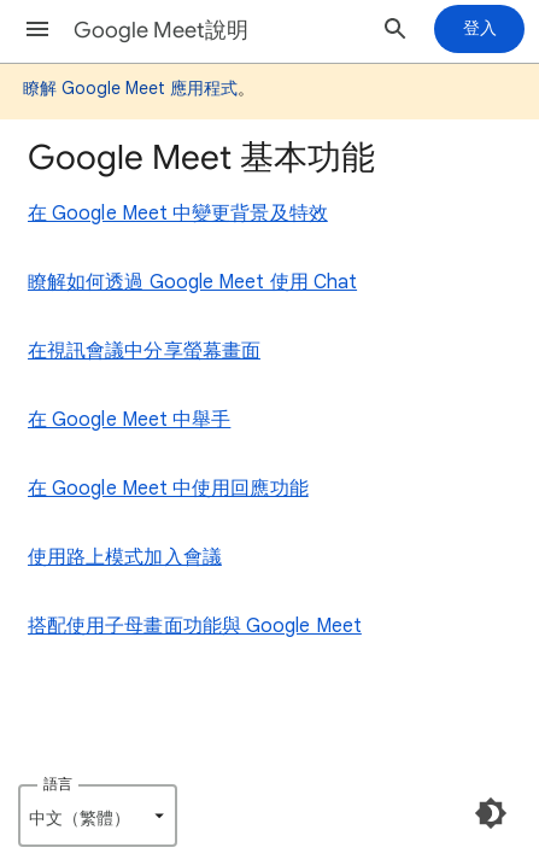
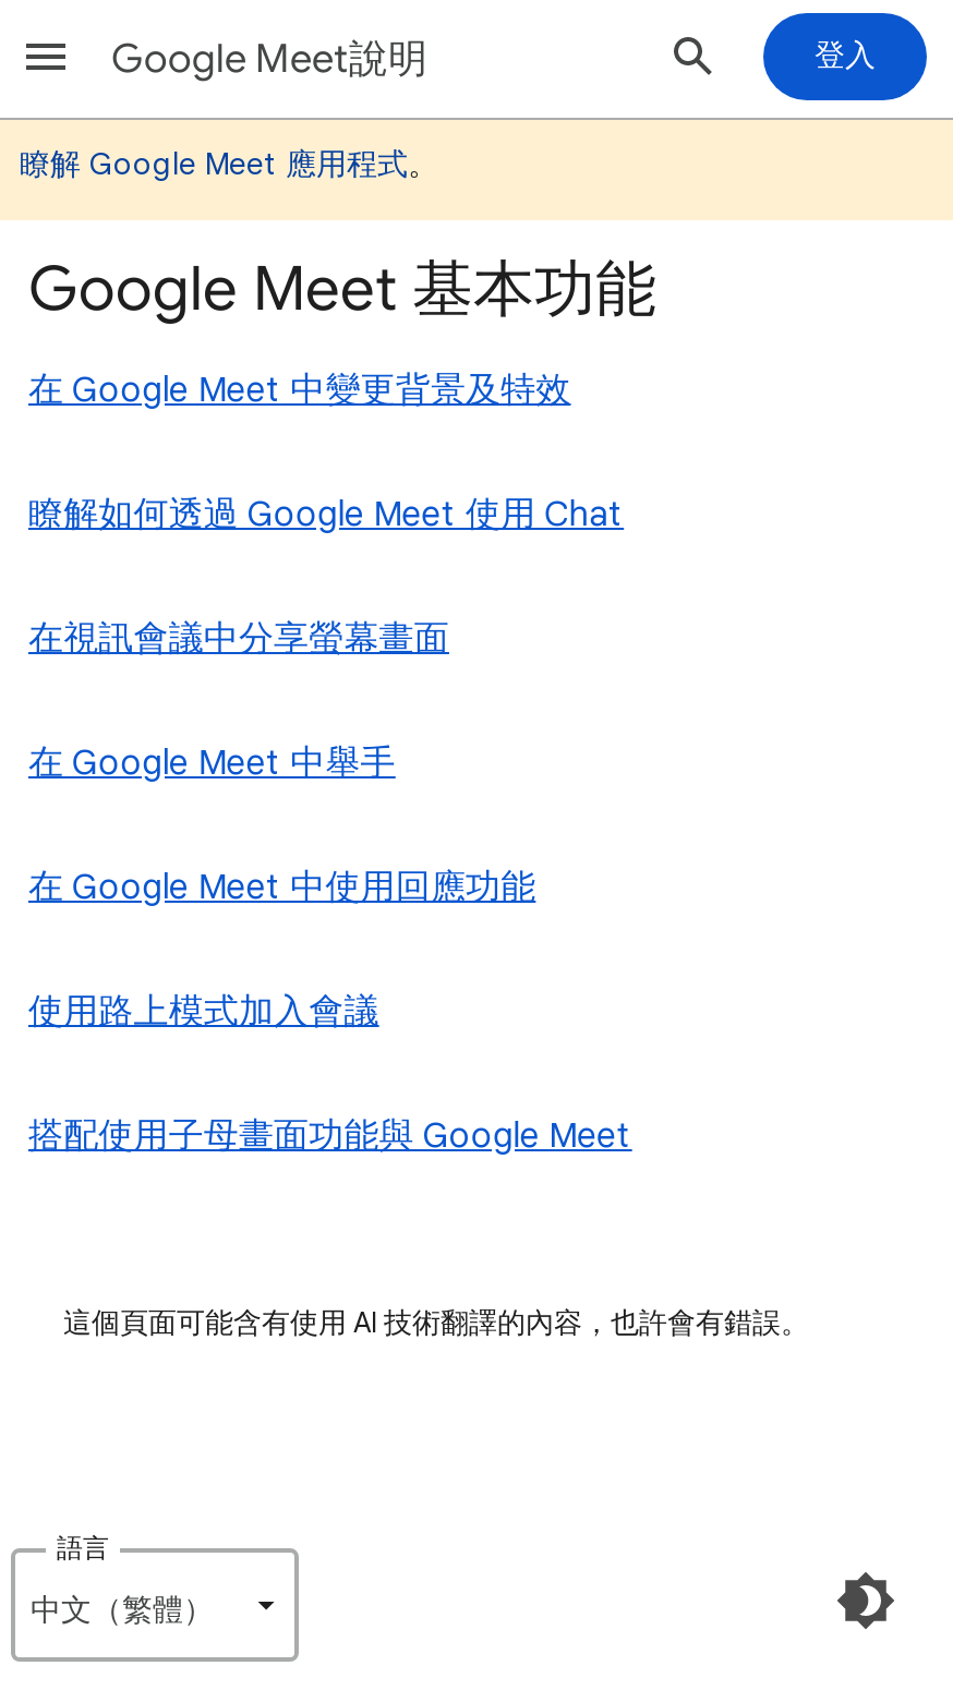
none -> [63,1304,809,1341] 這個頁面可能含有使用 AI 技術翻譯的內容，也許會有錯誤。

